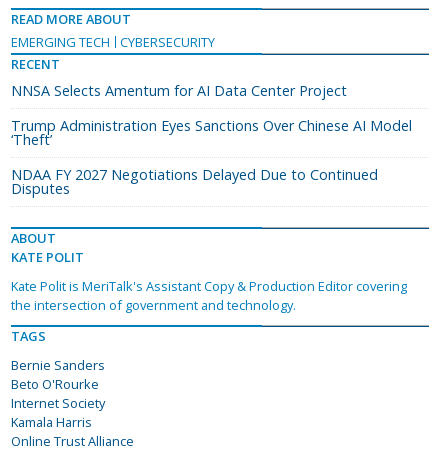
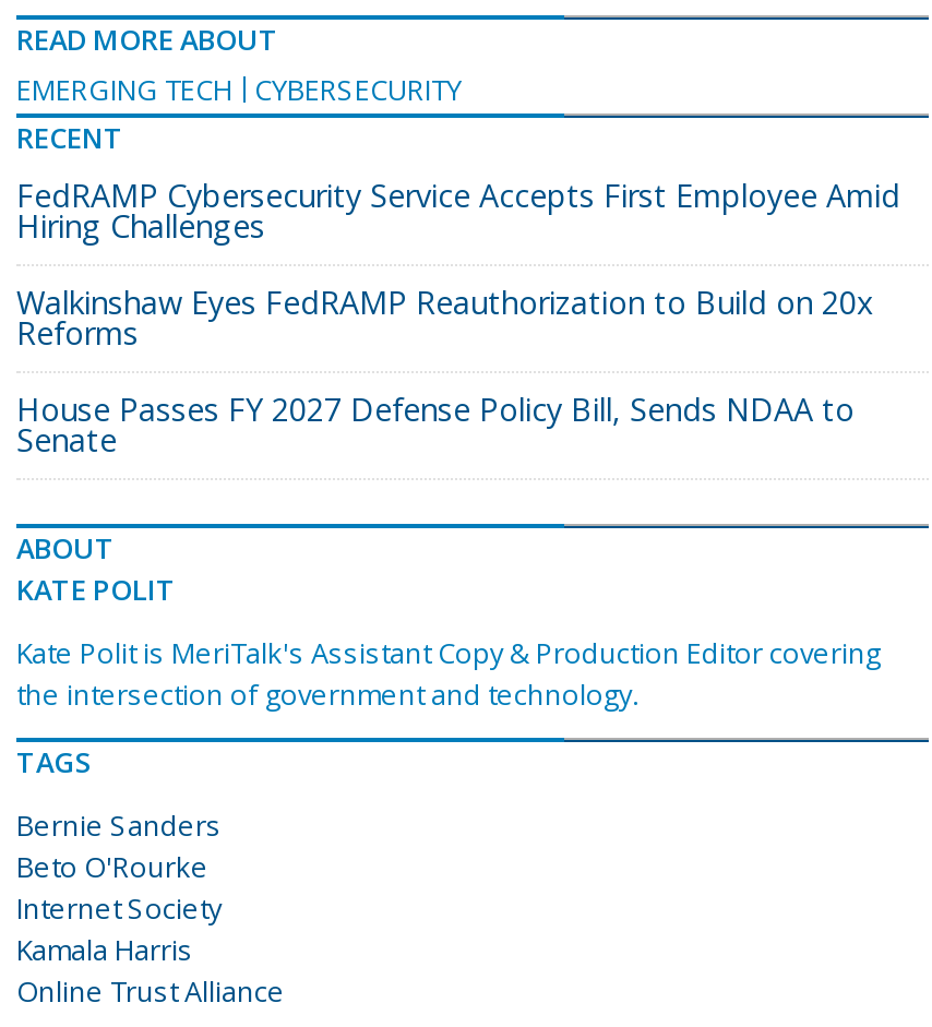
[11,81,347,100] NNSA Selects Amentum for AI Data Center Project -> [16,175,900,247] FedRAMP Cybersecurity Service Accepts First Employee Amid | Hiring Challenges
[11,116,412,149] Trump Administration Eyes Sanctions Over Chinese AI Model | ‘Theft’ -> [16,282,874,354] Walkinshaw Eyes FedRAMP Reauthorization to Build on 20x | Reforms
[11,165,378,198] NDAA FY 2027 Negotiations Delayed Due to Continued | Disputes -> [16,389,855,461] House Passes FY 2027 Defense Policy Bill, Sends NDAA to | Senate

